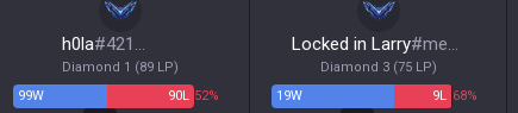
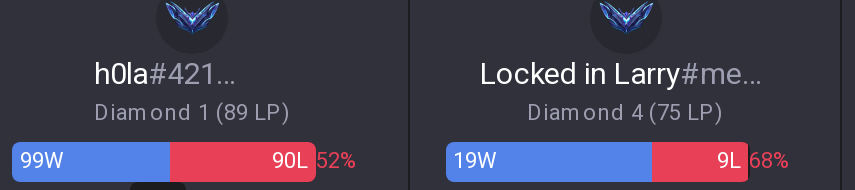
[320,59,436,75] Diamond 3 (75 LP) -> [527,100,723,126] Diamond 4 (75 LP)

